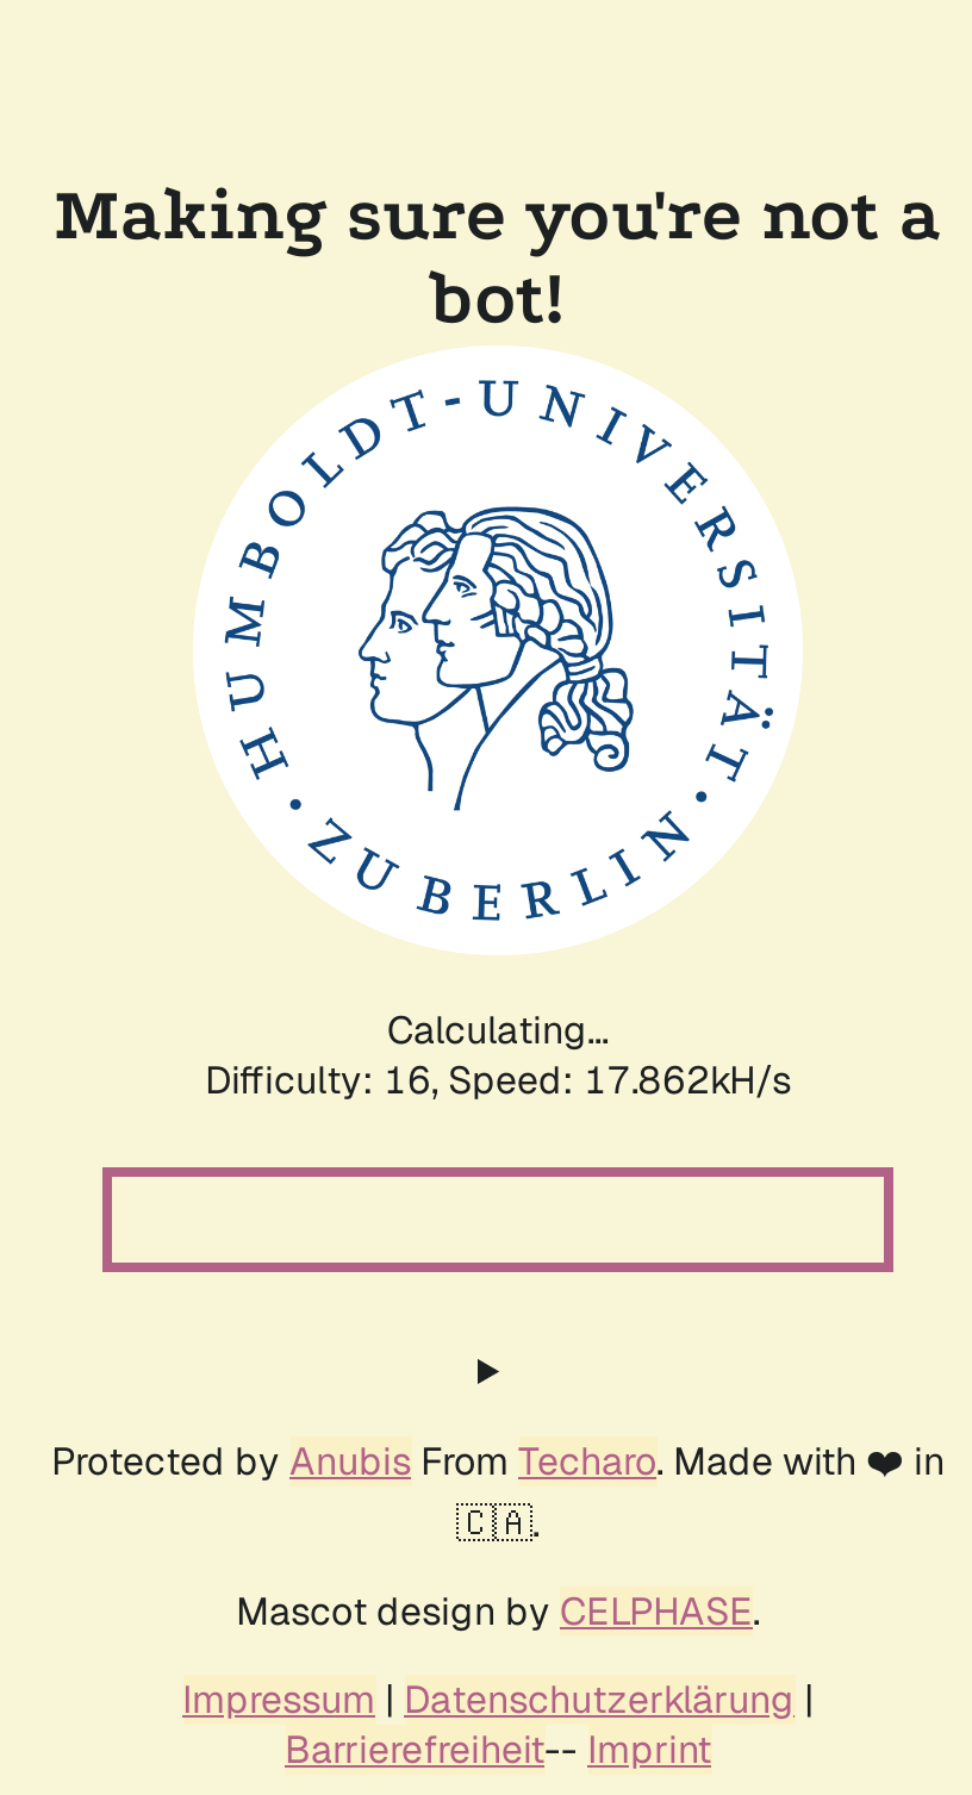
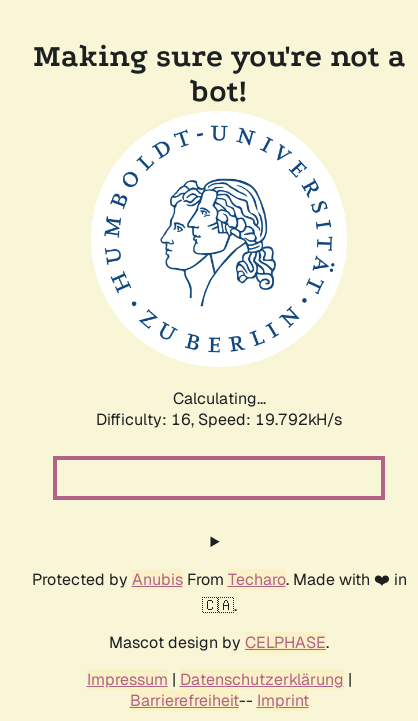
[205,1055,791,1105] Difficulty: 16, Speed: 17.862kH/s -> [96,409,342,430] Difficulty: 16, Speed: 19.792kH/s

